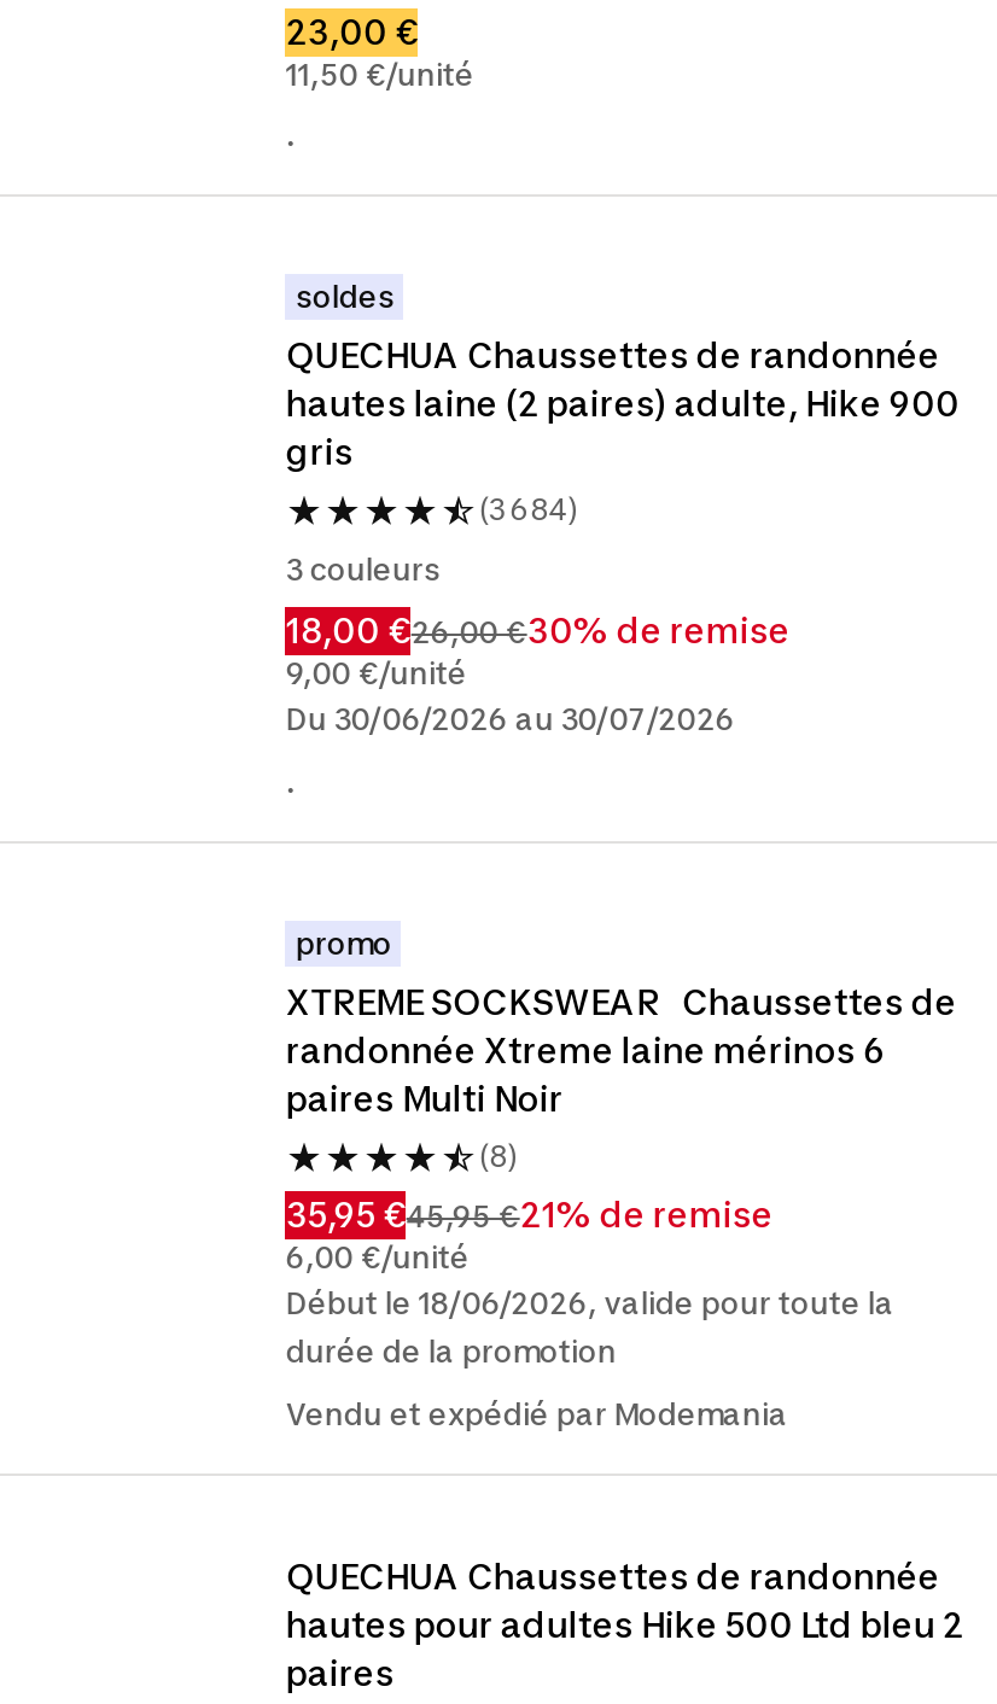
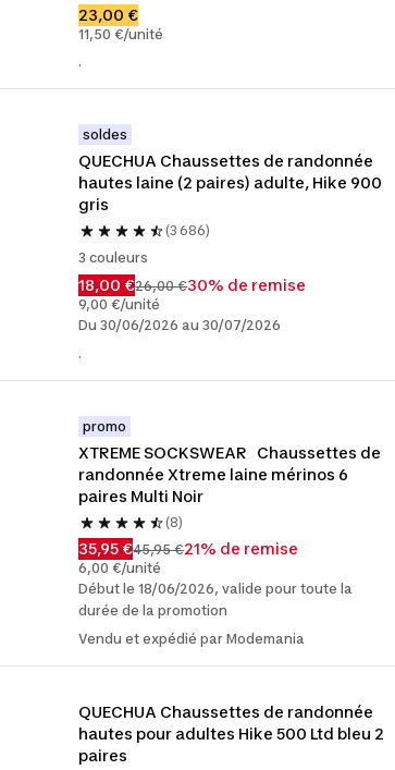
[479,491,578,527] (3 684) -> [166,222,210,239] (3 686)

